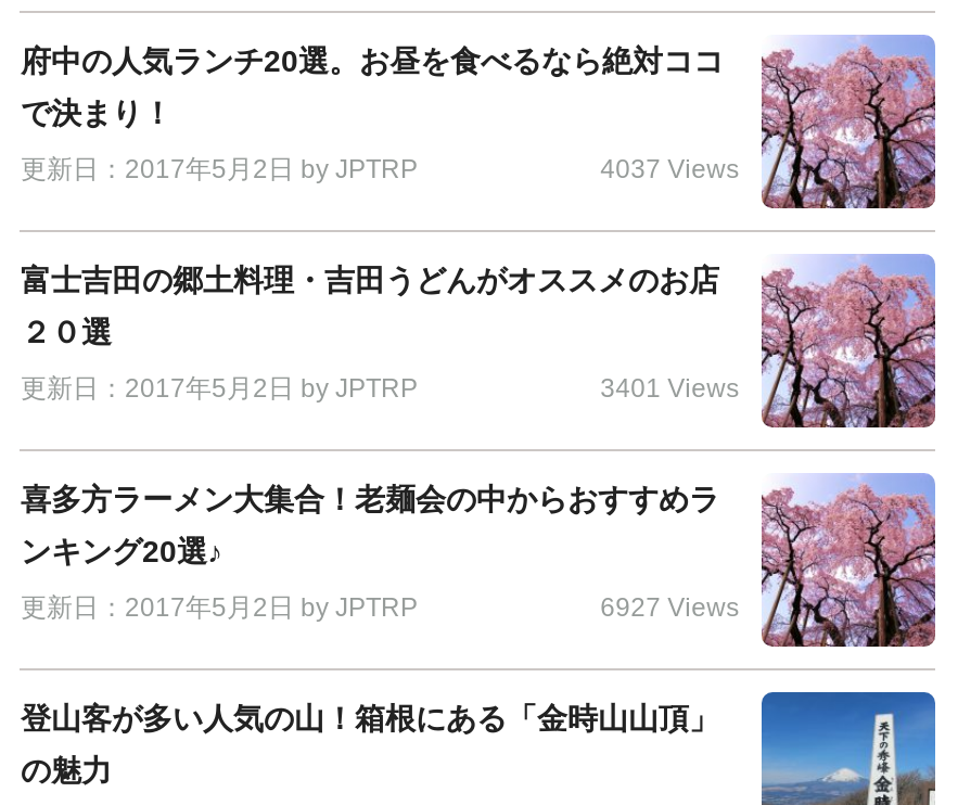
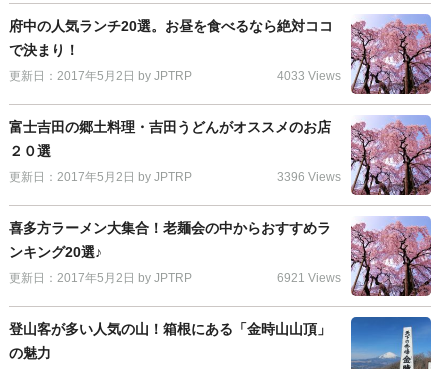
[600,154,739,184] 4037 Views -> [277,69,341,83] 4033 Views
[600,373,739,404] 3401 Views -> [277,170,341,184] 3396 Views
[600,592,739,623] 6927 Views -> [277,271,341,285] 6921 Views

